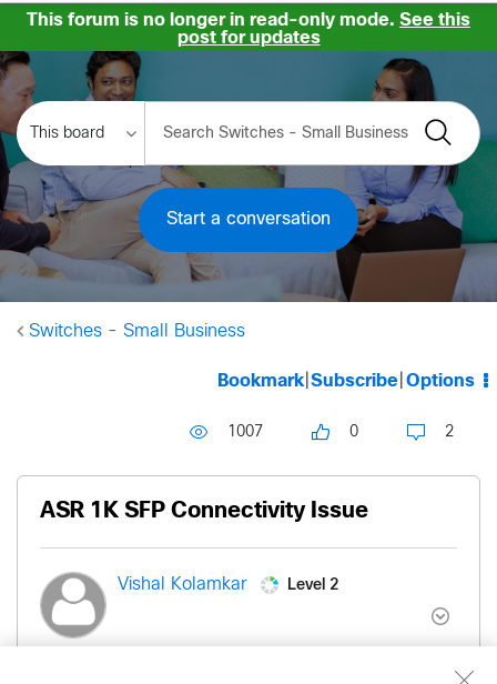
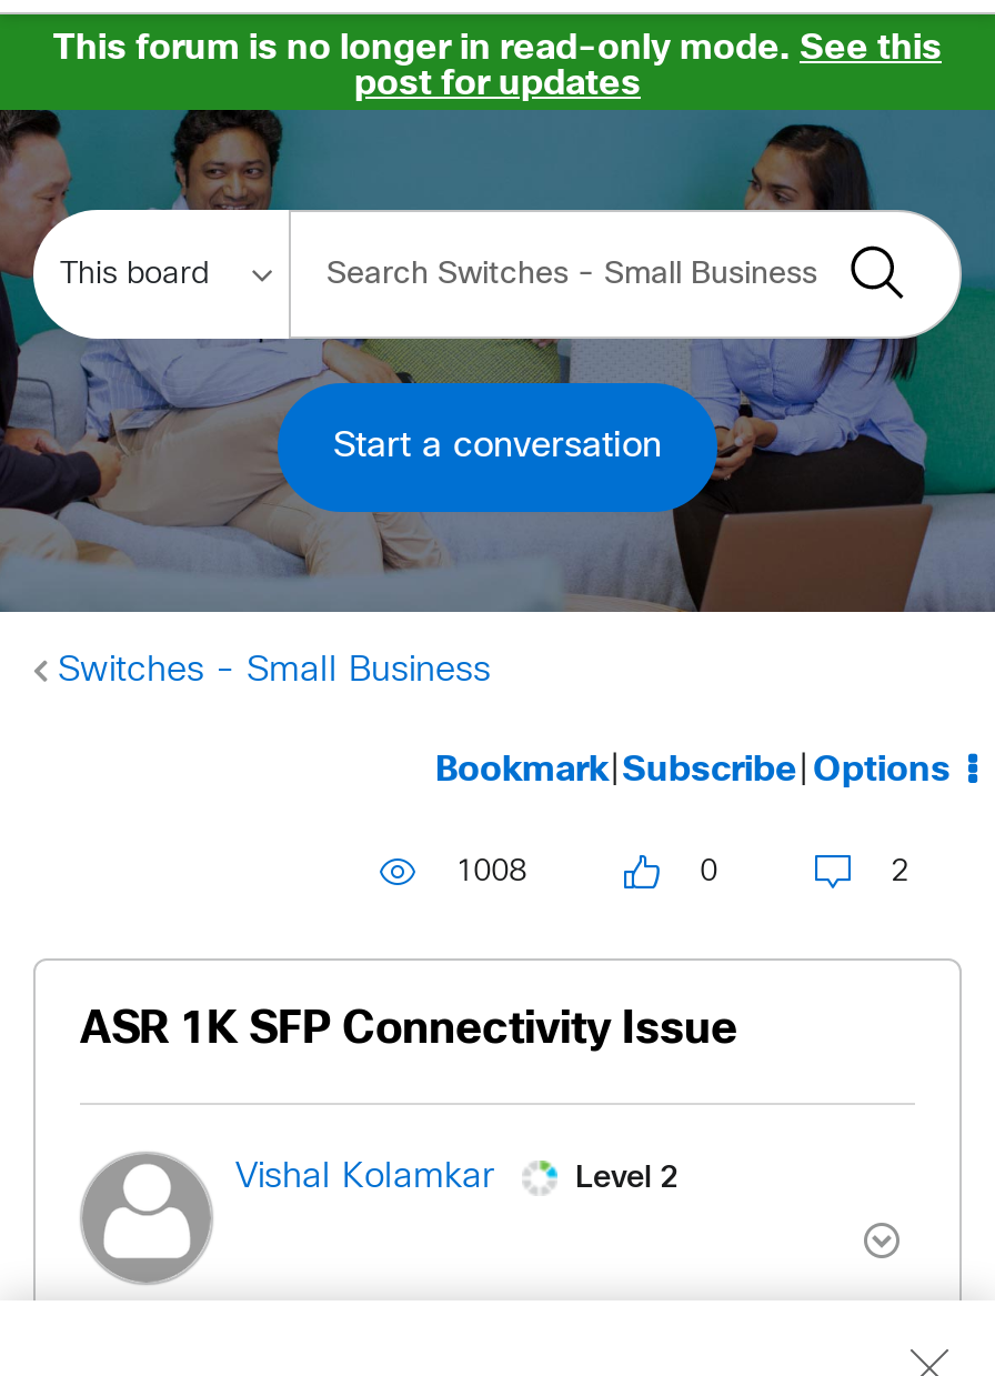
[227,425,263,440] 1007 -> [455,858,526,887] 1008

